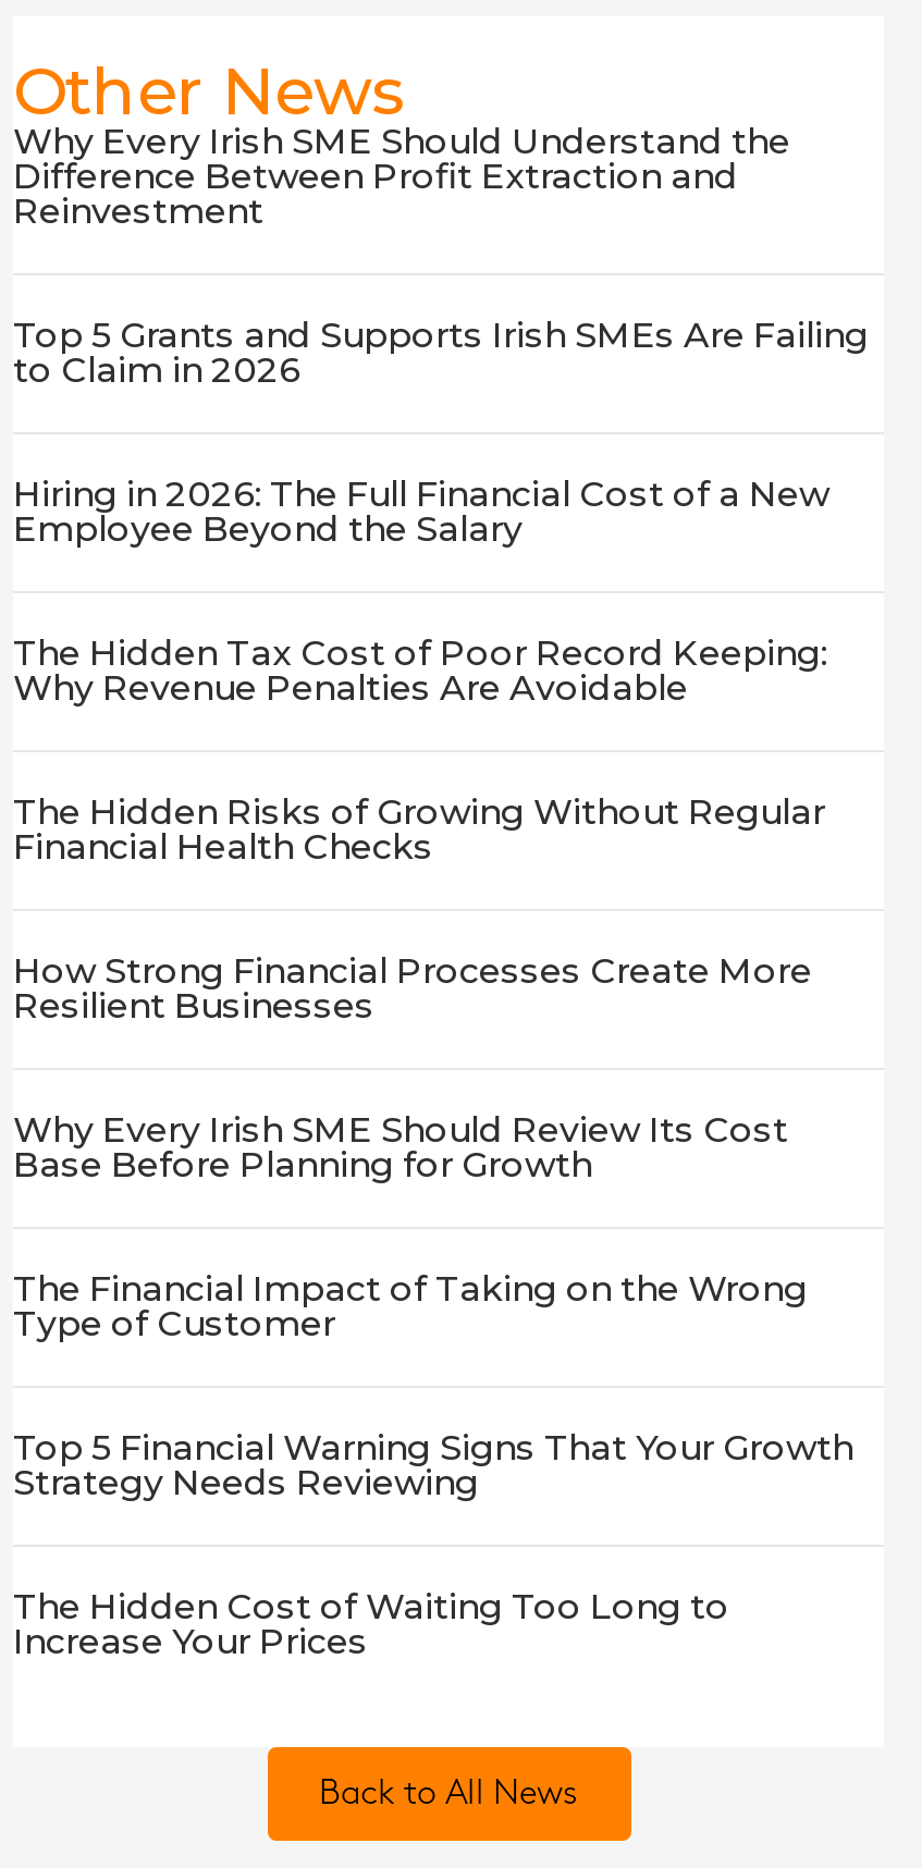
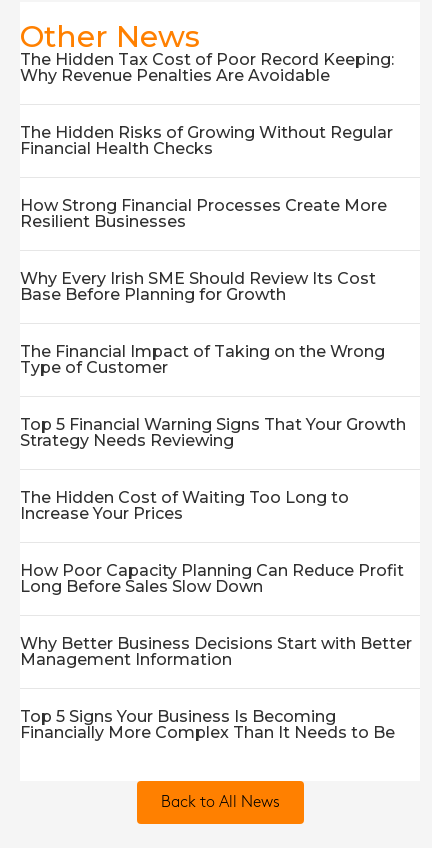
[13,122,869,551] Why Every Irish SME Should Understand the | Difference Between Profit Extraction and | Reinvestment | Top 5 Grants and Supports Irish SMEs Are Failing | to Claim in 2026 | Hiring in 2026: The Full Financial Cost of a New | Employee Beyond the Salary -> none
moved [13,634,853,1663] -> [20,50,406,523]: The Hidden Tax Cost of Poor Record Keeping: | Why Revenue Penalties Are Avoidable | The Hidden Risks of Growing Without Regular | ... | The Hidden Cost of Waiting Too Long to | Increase Your Prices
none -> [20,561,412,742] How Poor Capacity Planning Can Reduce Profit | Long Before Sales Slow Down | Why Better Business Decisions Start with Better | Management Information | Top 5 Signs Your Business Is Becoming | Financially More Complex Than It Needs to Be

